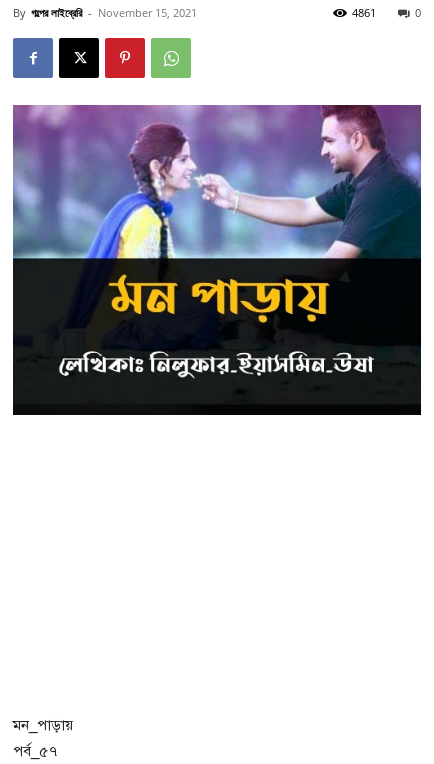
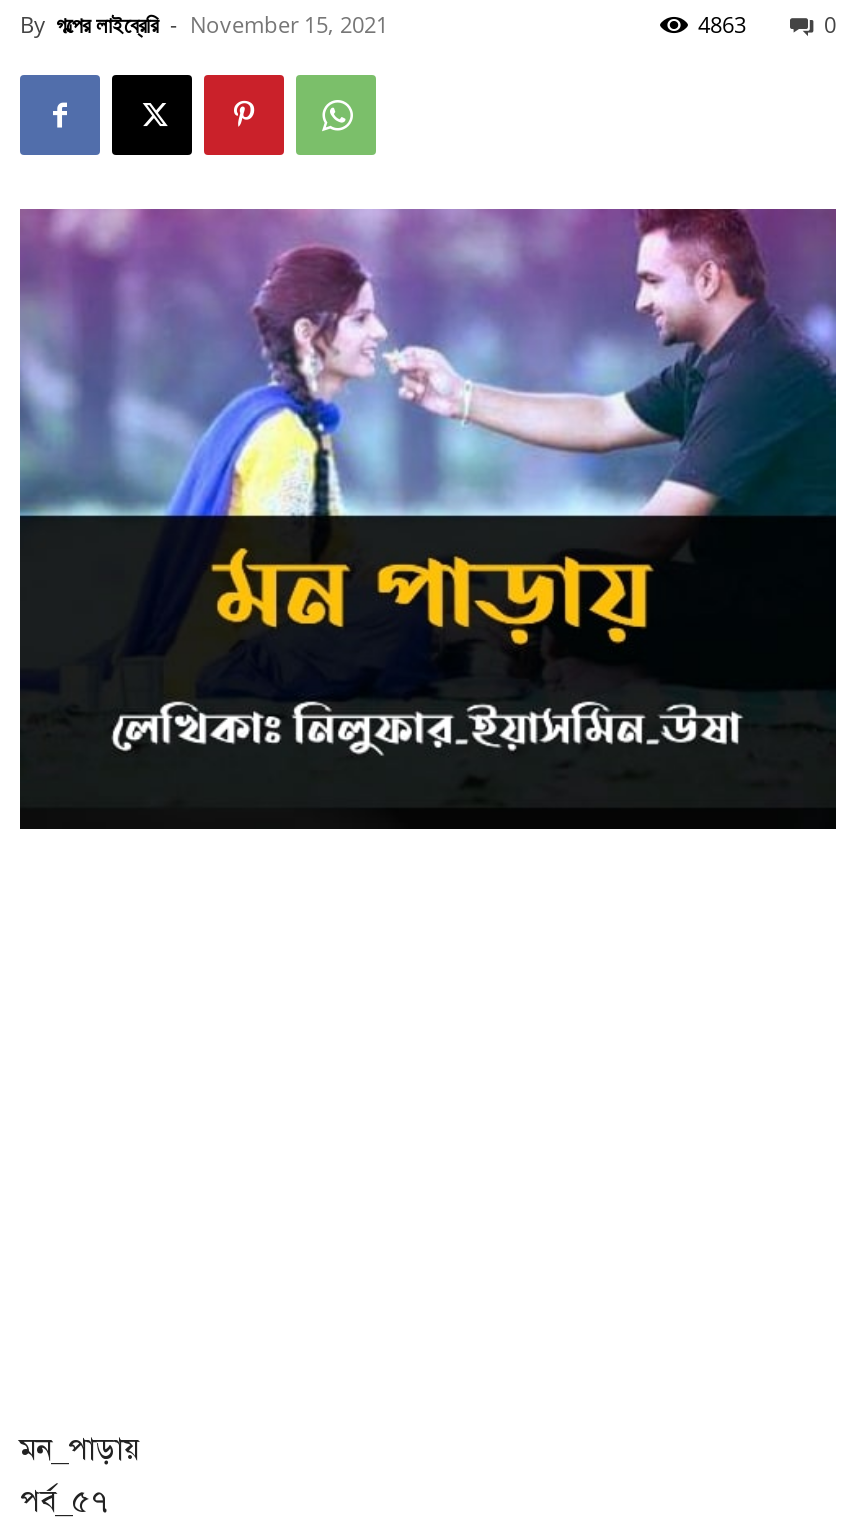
[352,5,376,20] 4861 -> [698,9,746,39] 4863

